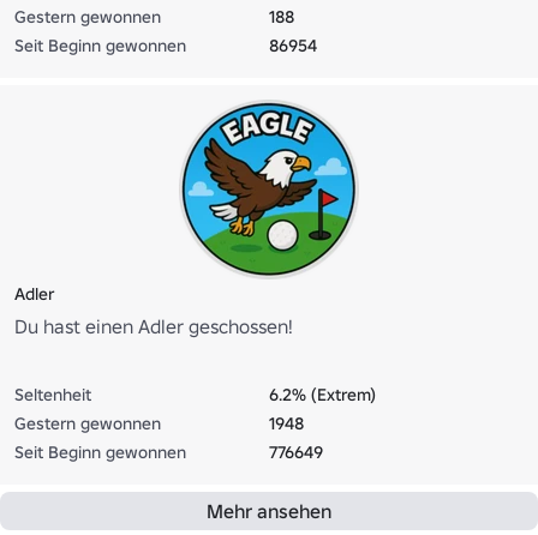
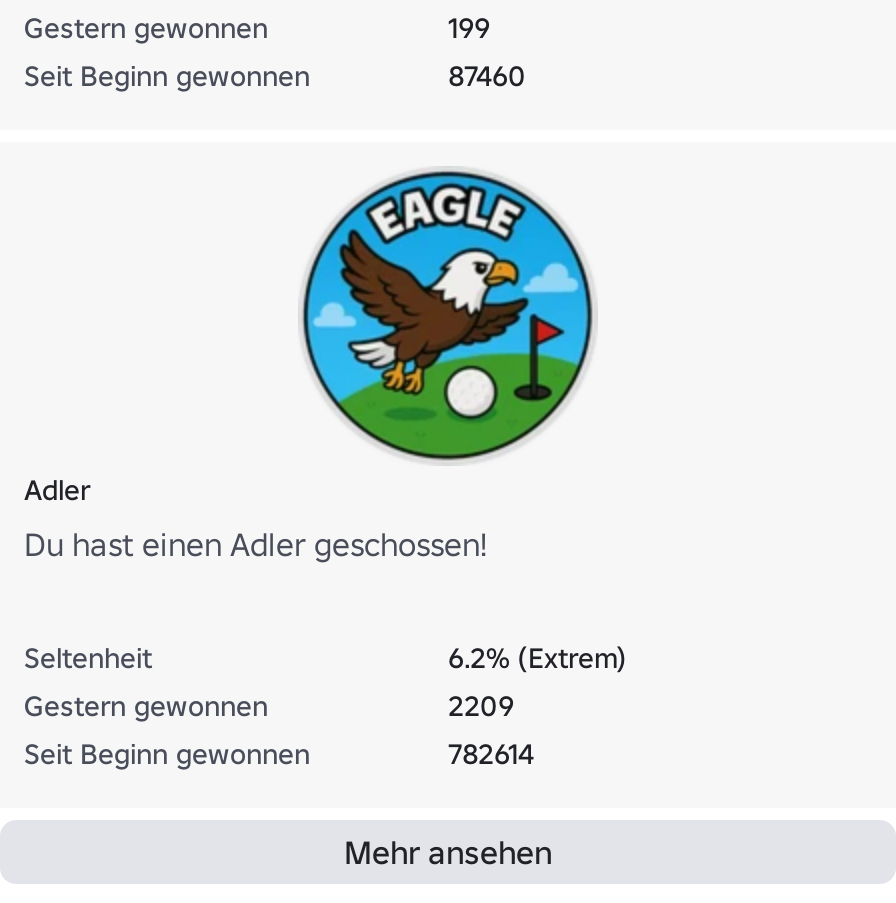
[269,5,294,27] 188 -> [448,9,490,45] 199
[269,34,317,56] 86954 -> [448,57,526,93] 87460
[269,412,304,434] 1948 -> [448,687,514,723] 2209
[269,441,323,462] 776649 -> [448,735,534,771] 782614

